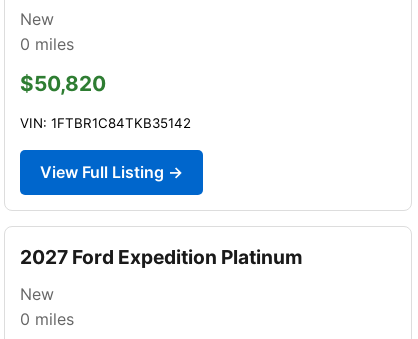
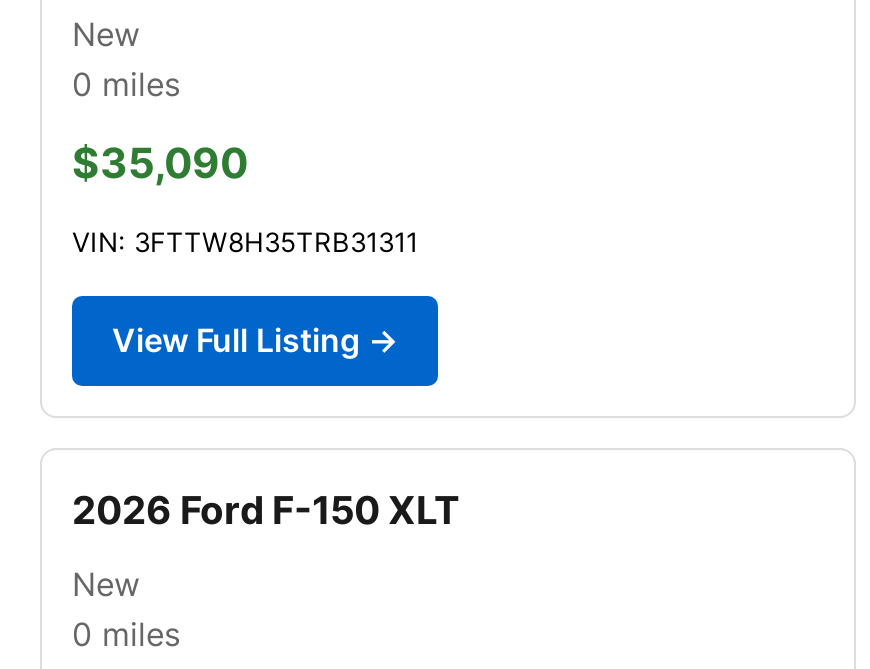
[20,71,106,96] $50,820 -> [72,138,248,188] $35,090
[20,115,191,131] VIN: 1FTBR1C84TKB35142 -> [72,226,418,258] VIN: 3FTTW8H35TRB31311
[20,245,303,269] 2027 Ford Expedition Platinum -> [72,486,460,534] 2026 Ford F-150 XLT

